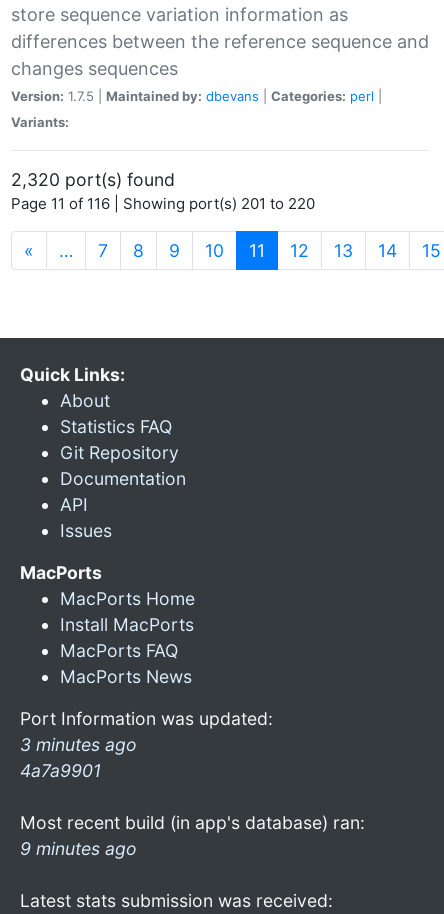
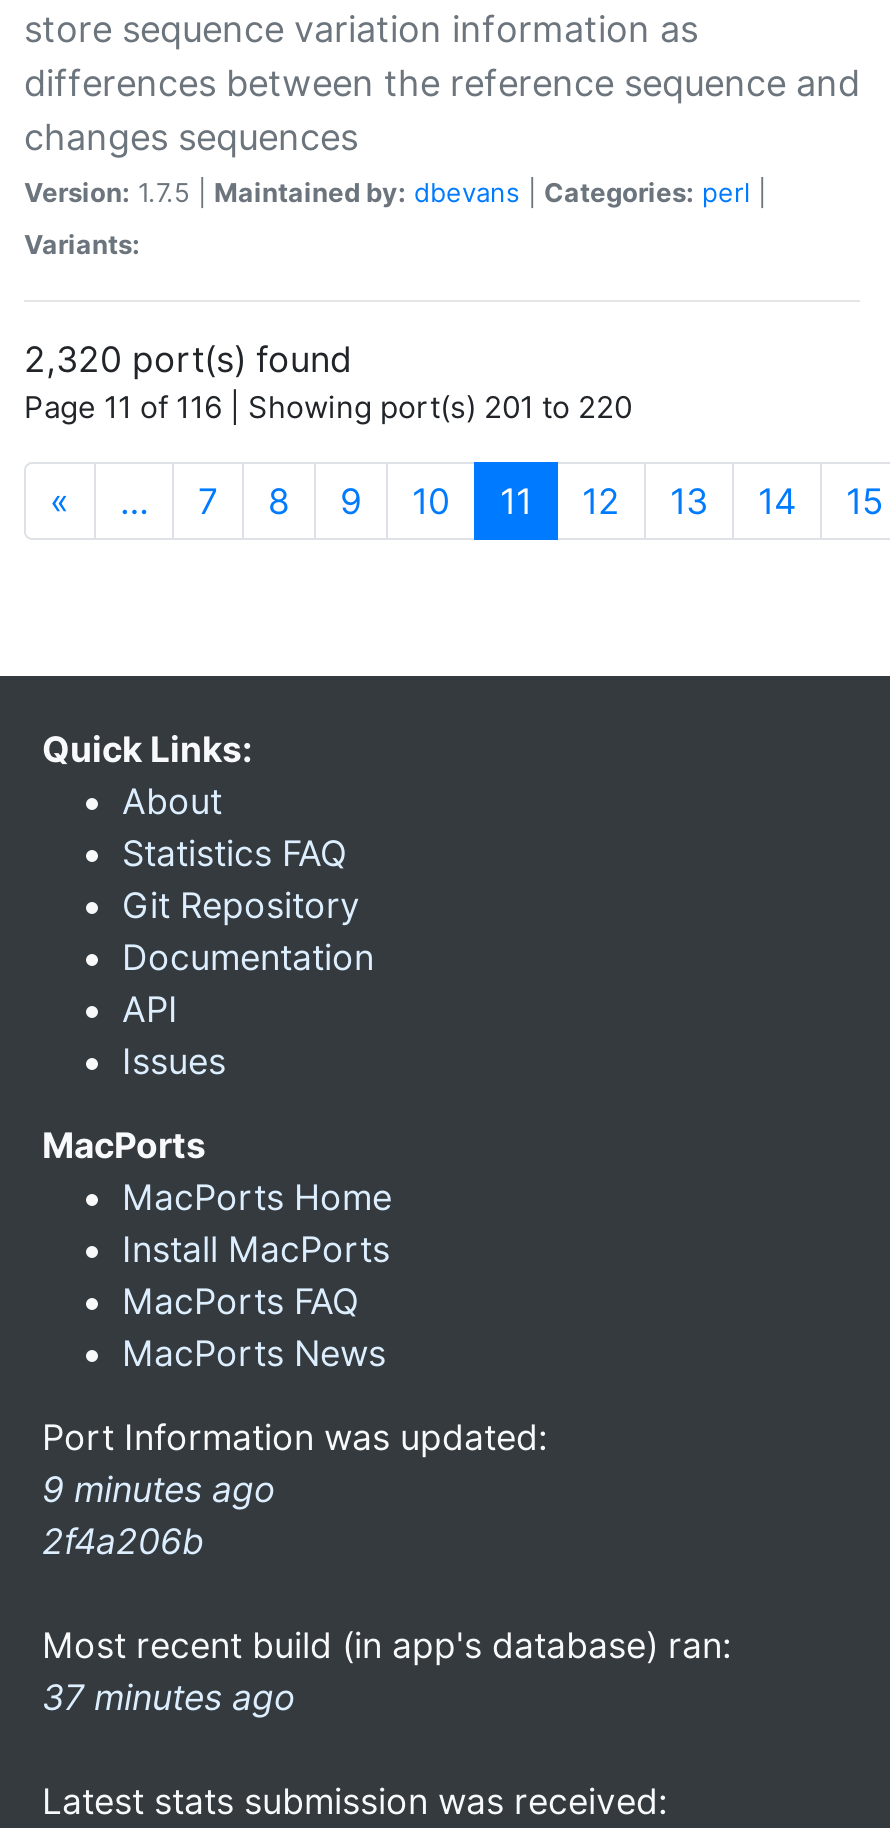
[20,734,137,781] 3 minutes ago | 4a7a9901 -> [42,1468,276,1562] 9 minutes ago | 2f4a206b
[20,838,137,859] 9 minutes ago -> [42,1676,296,1718] 37 minutes ago

